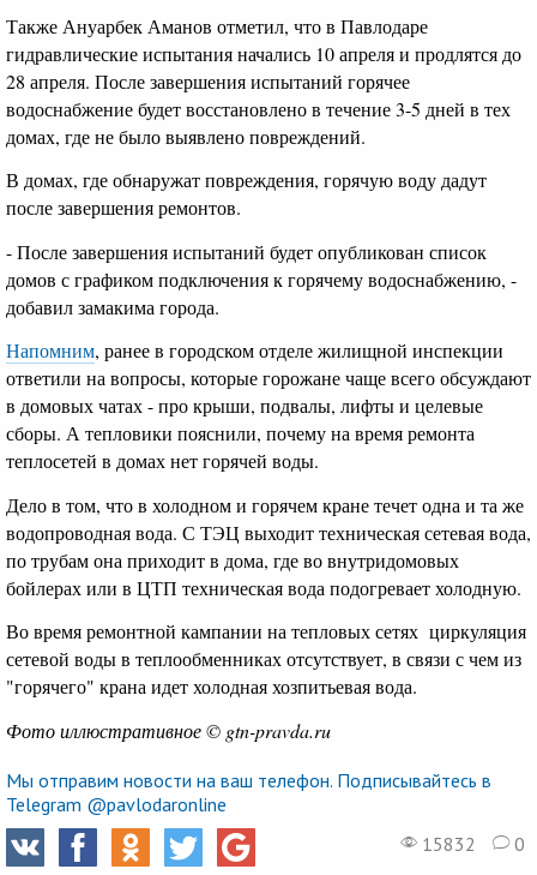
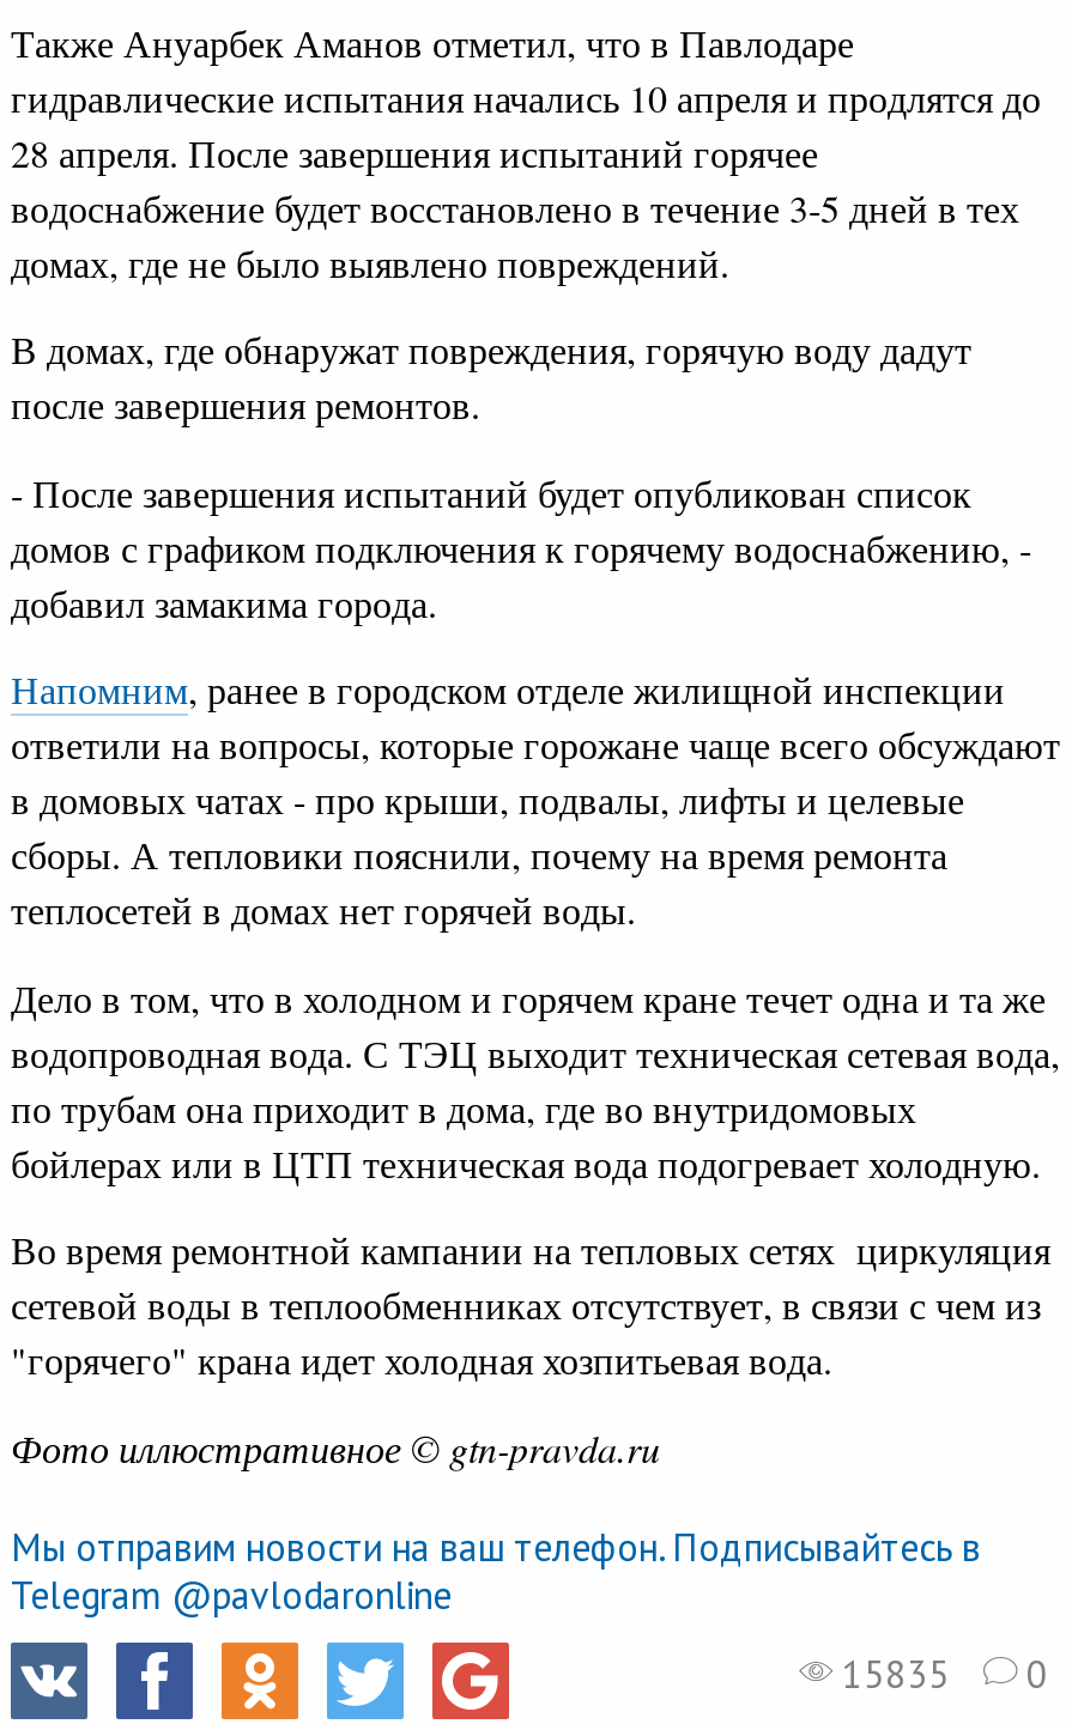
[417,832,525,856] 15832 0 -> [832,1649,1048,1697] 15835 0

